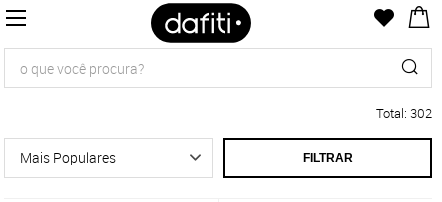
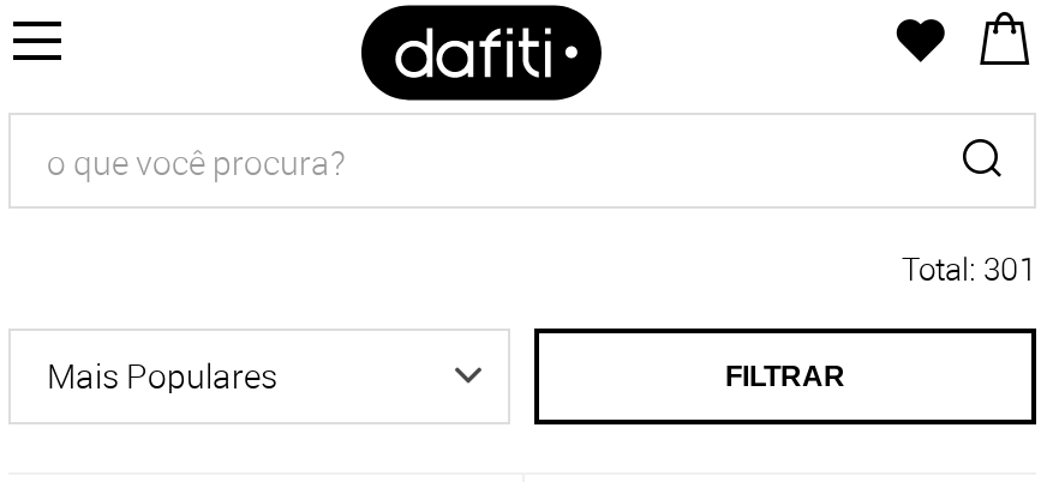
[376,104,432,122] Total: 302 -> [902,247,1036,290] Total: 301

